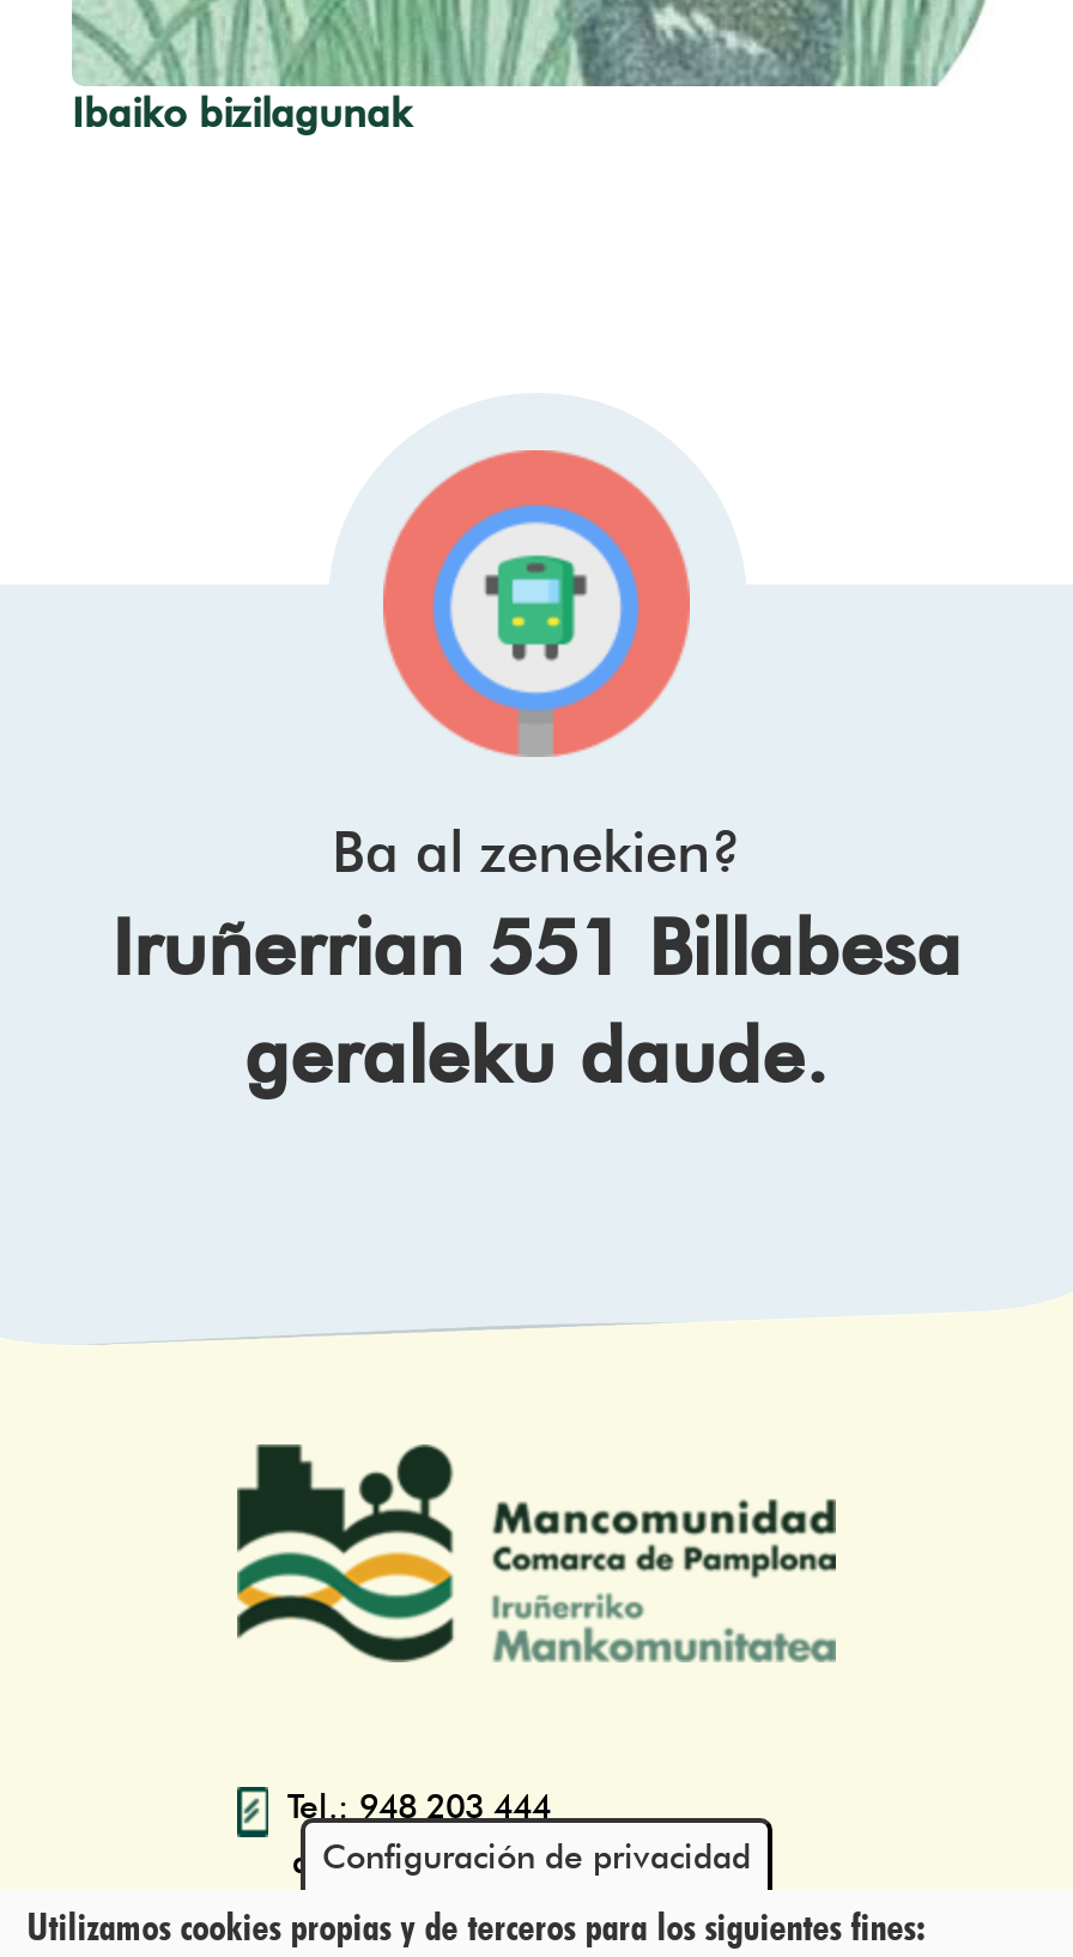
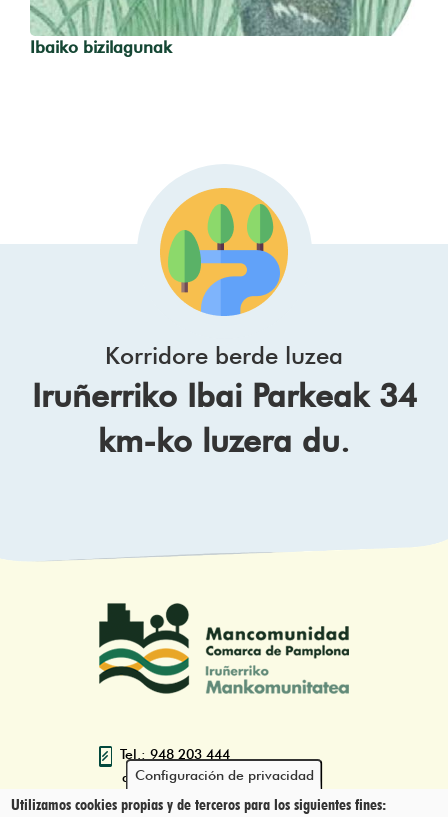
[111,450,962,1103] [image] | Ba al zenekien? | Iruñerrian 551 Billabesa | geraleku daude. -> [31,188,416,460] [image] | Korridore berde luzea | Iruñerriko Ibai Parkeak 34 | km-ko luzera du.

